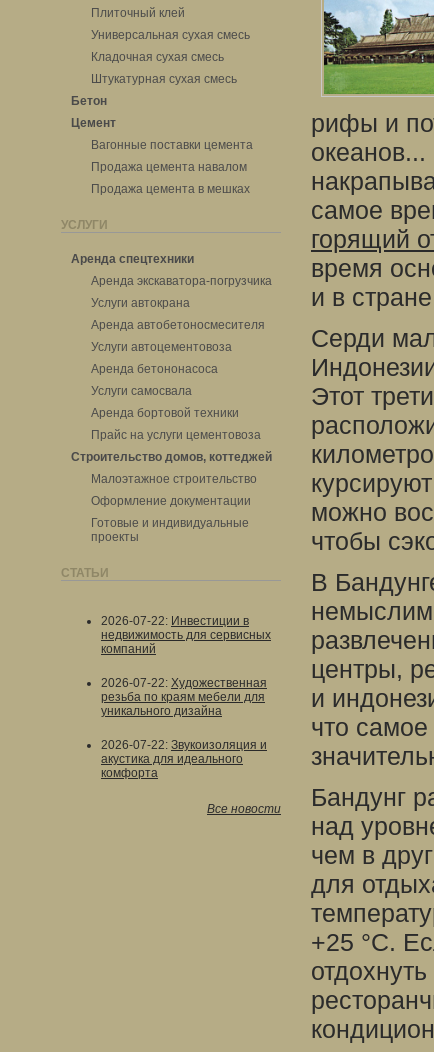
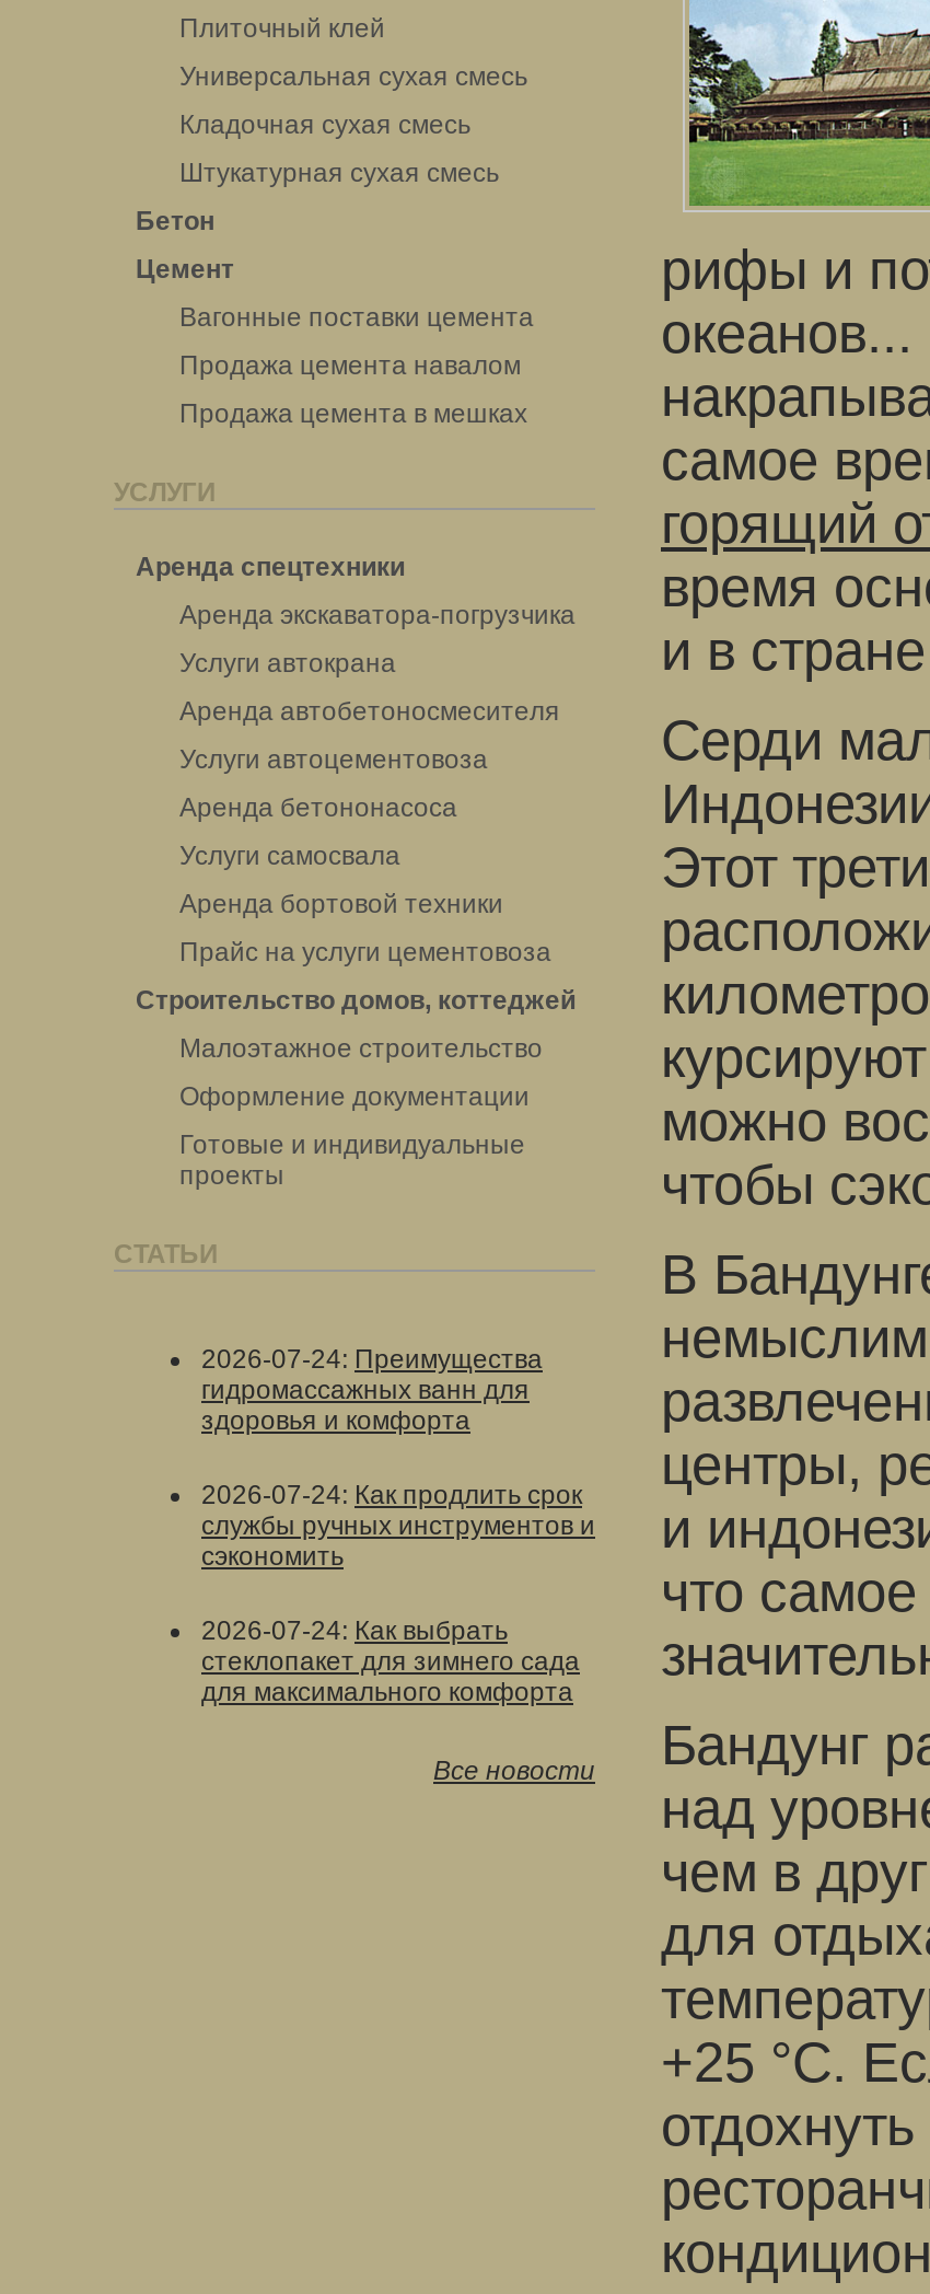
[101,614,271,656] 2026-07-22: Инвестиции в | недвижимость для сервисных | компаний -> [201,1344,543,1436] 2026-07-24: Преимущества | гидромассажных ванн для | здоровья и комфорта
[101,676,267,718] 2026-07-22: Художественная | резьба по краям мебели для | уникального дизайна -> [201,1480,595,1572] 2026-07-24: Как продлить срок | службы ручных инструментов и | сэкономить
[101,738,267,780] 2026-07-22: Звукоизоляция и | акустика для идеального | комфорта -> [201,1615,580,1707] 2026-07-24: Как выбрать | стеклопакет для зимнего сада | для максимального комфорта

